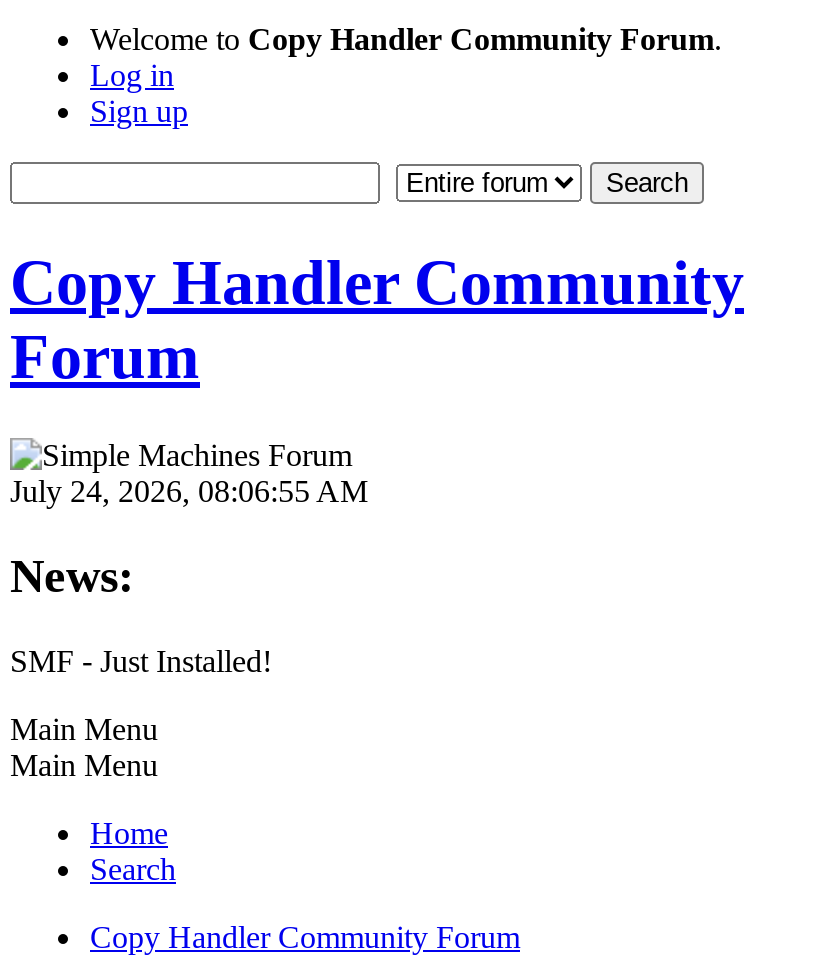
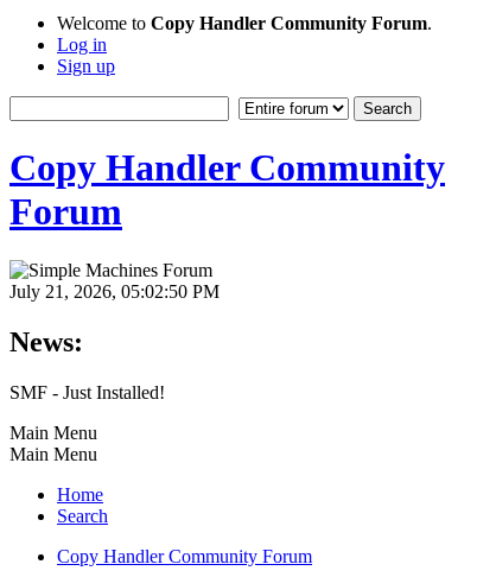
[10,474,368,508] July 24, 2026, 08:06:55 AM -> [9,281,220,301] July 21, 2026, 05:02:50 PM

